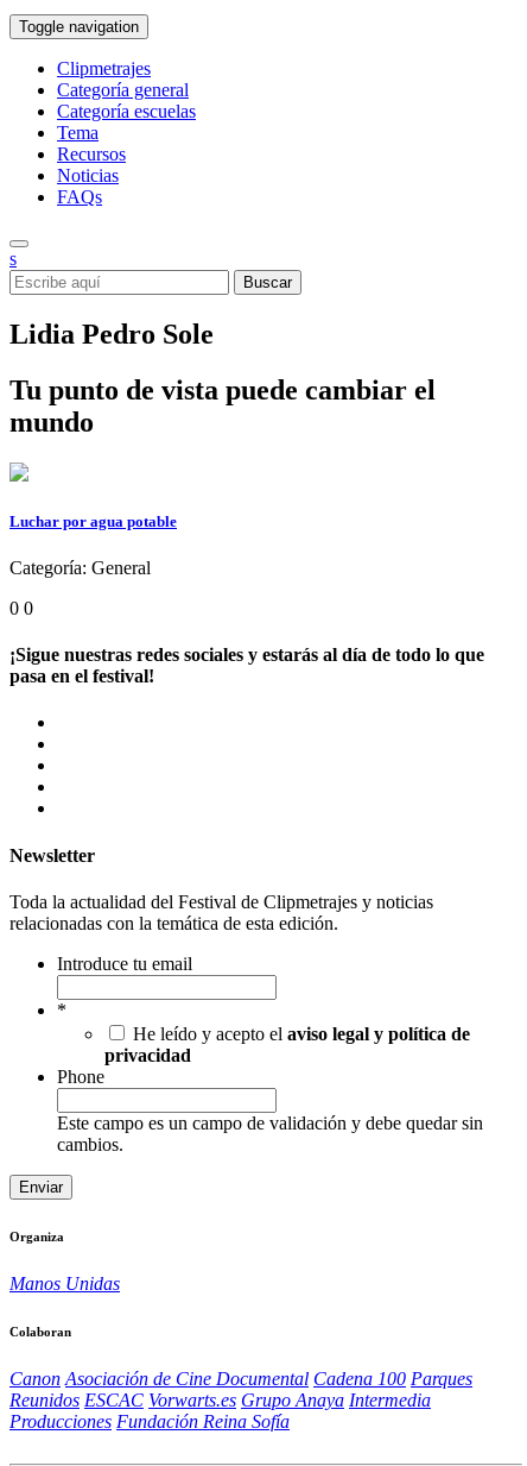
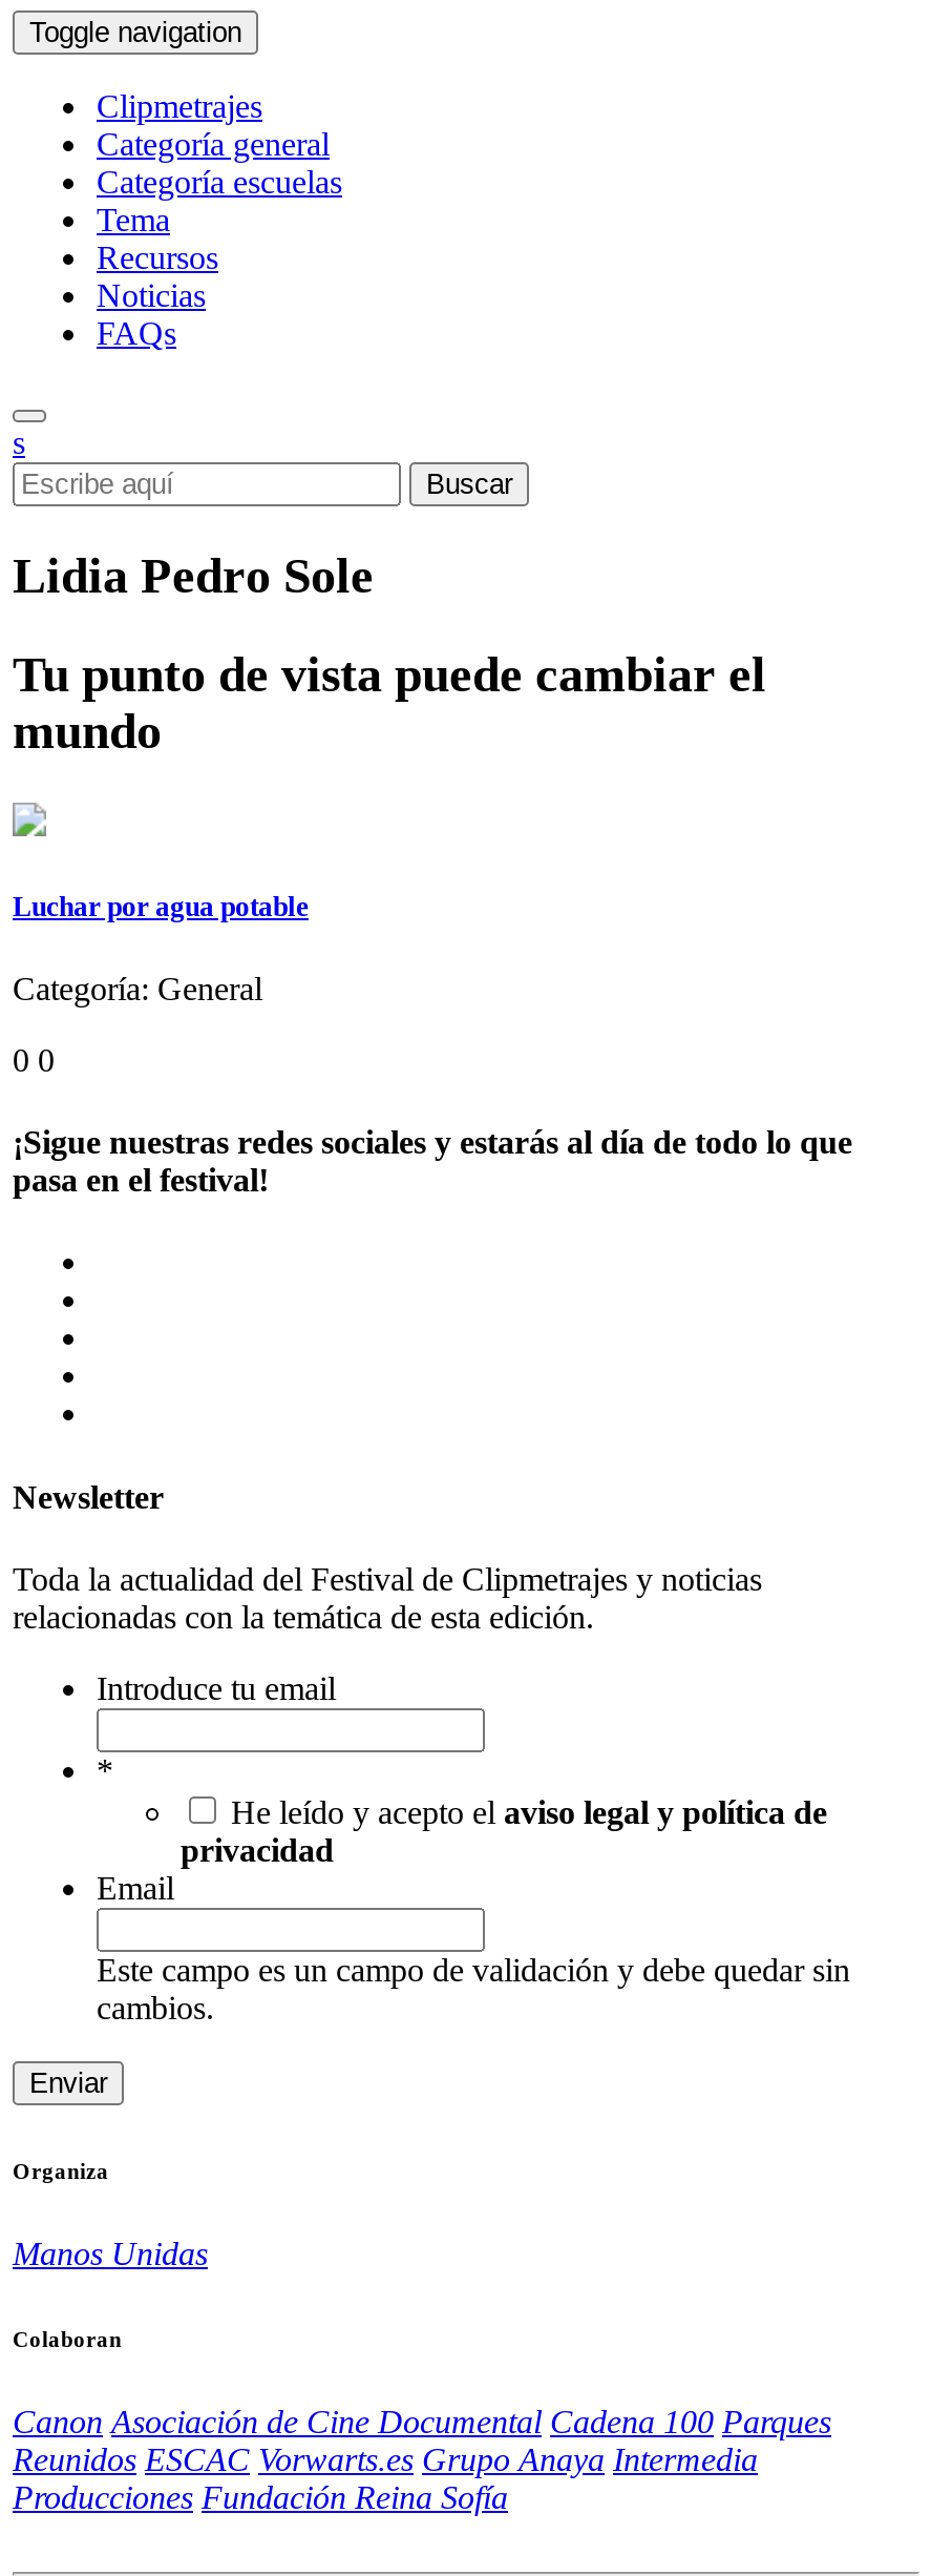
[57,1066,104,1087] Phone -> [97,1870,174,1906] Email

